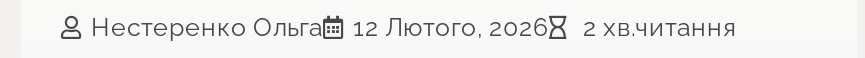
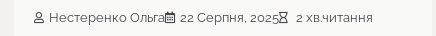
[91,12,737,42] Нестеренко Ольга 12 Лютого, 2026 2 хв.читання -> [49,10,373,25] Нестеренко Ольга 22 Серпня, 2025 2 хв.читання

